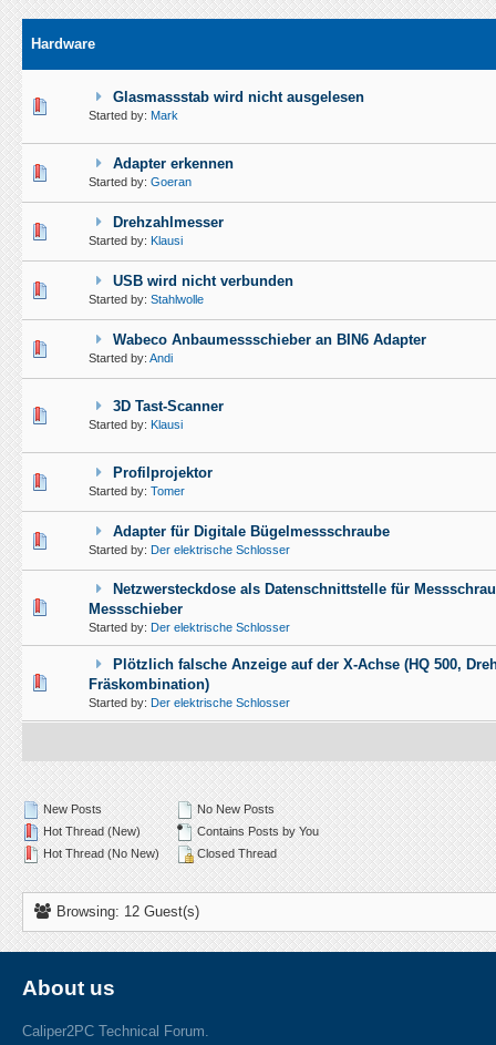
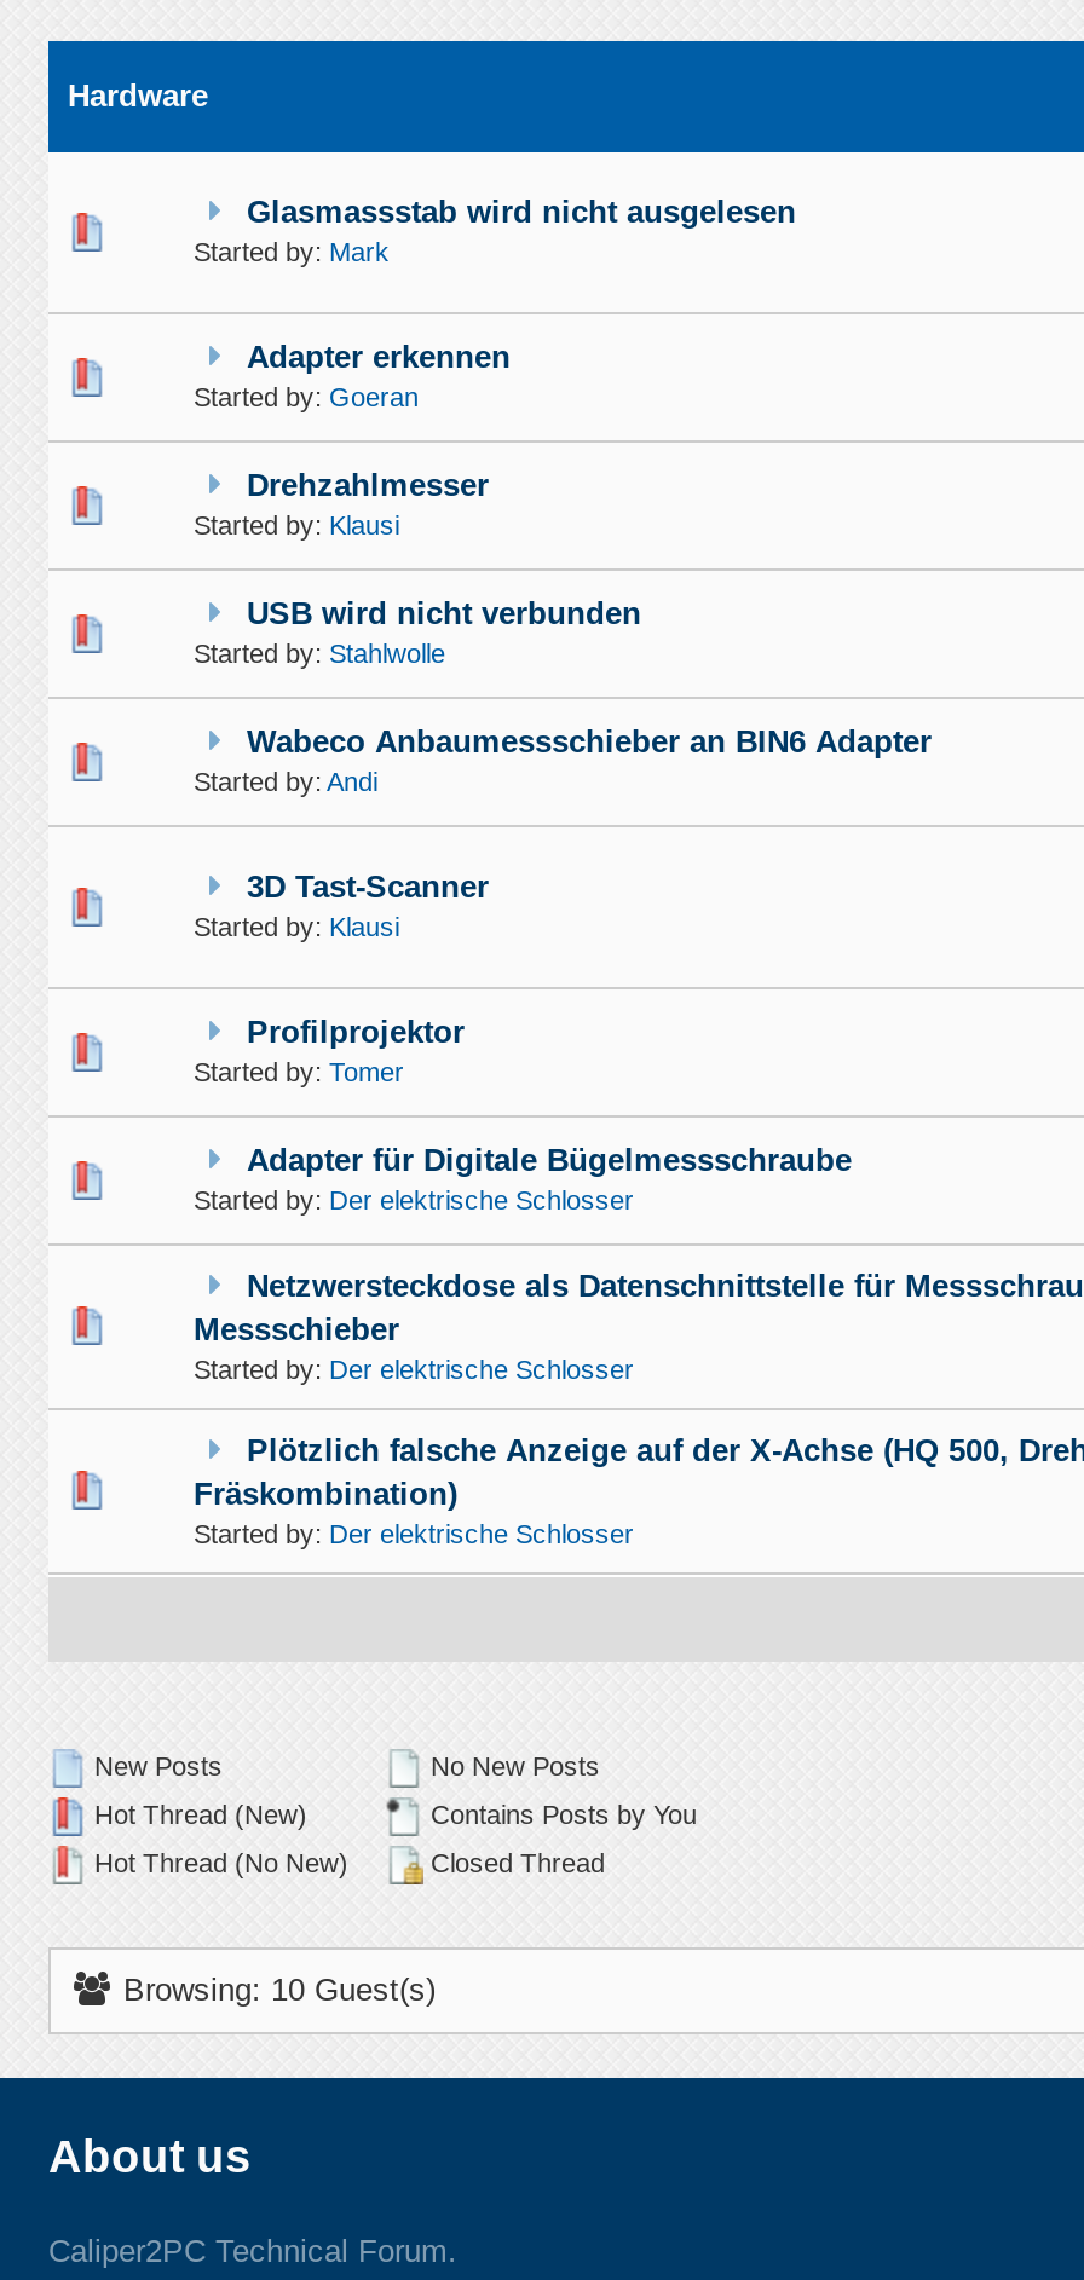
[52,903,199,920] Browsing: 12 Guest(s) -> [114,1972,436,2008] Browsing: 10 Guest(s)

